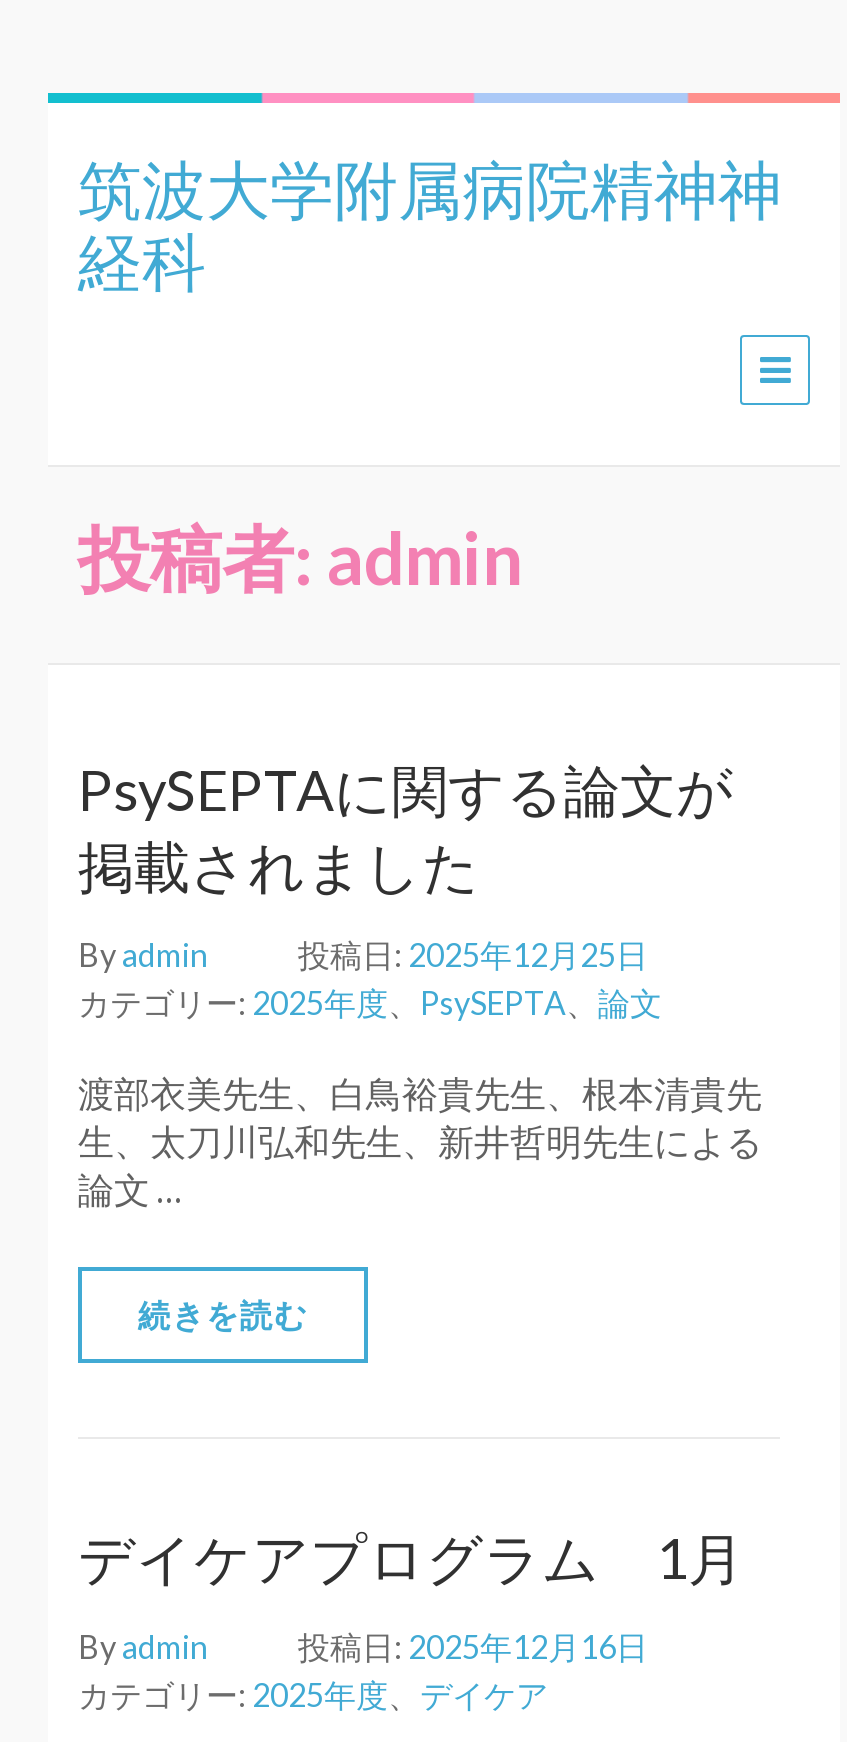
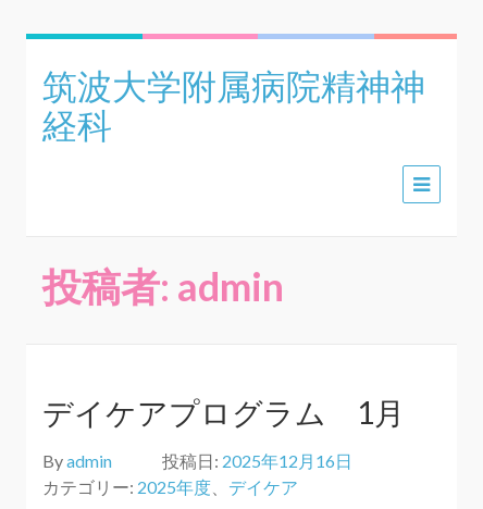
[78,755,762,1333] PsySEPTAに関する論文が | 掲載されました | By admin | 投稿日: 2025年12月25日 | カテゴリー: 2025年度、PsySEPTA、論文 | 渡部衣美先生、白鳥裕貴先生、根本清貴先 | 生、太刀川弘和先生、新井哲明先生による | 論文 … | 続きを読む -> none

